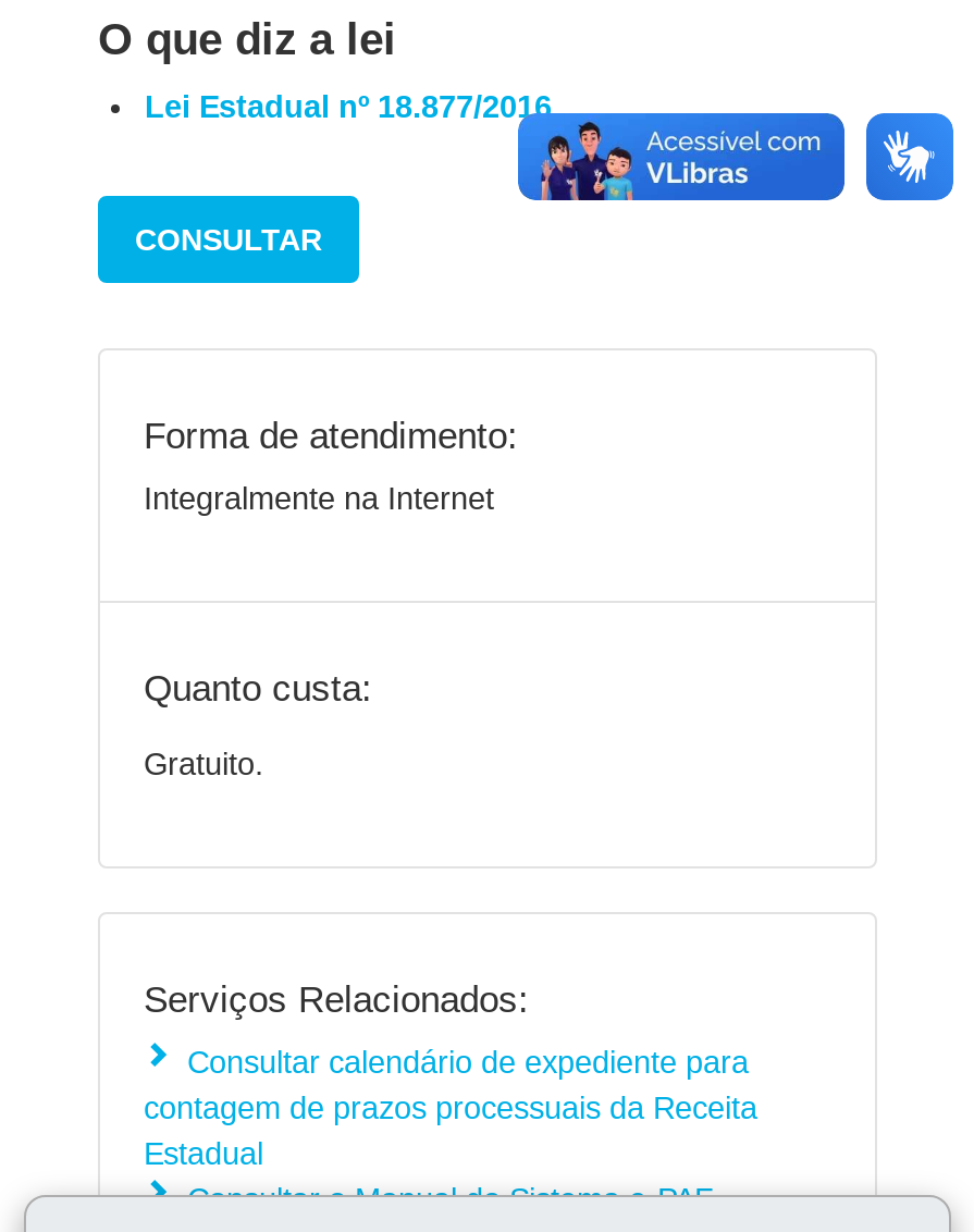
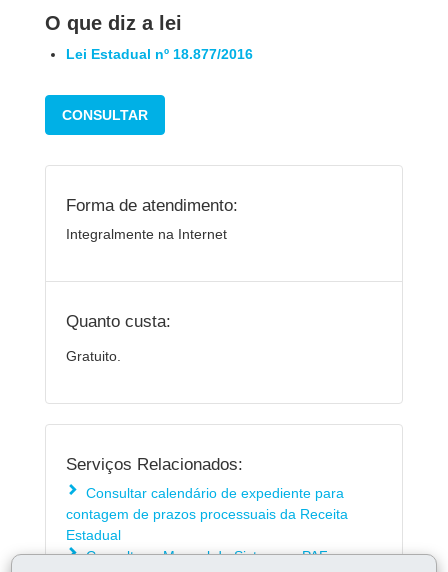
[516,111,847,202] [image] -> none
[864,111,955,202] [image] -> none

